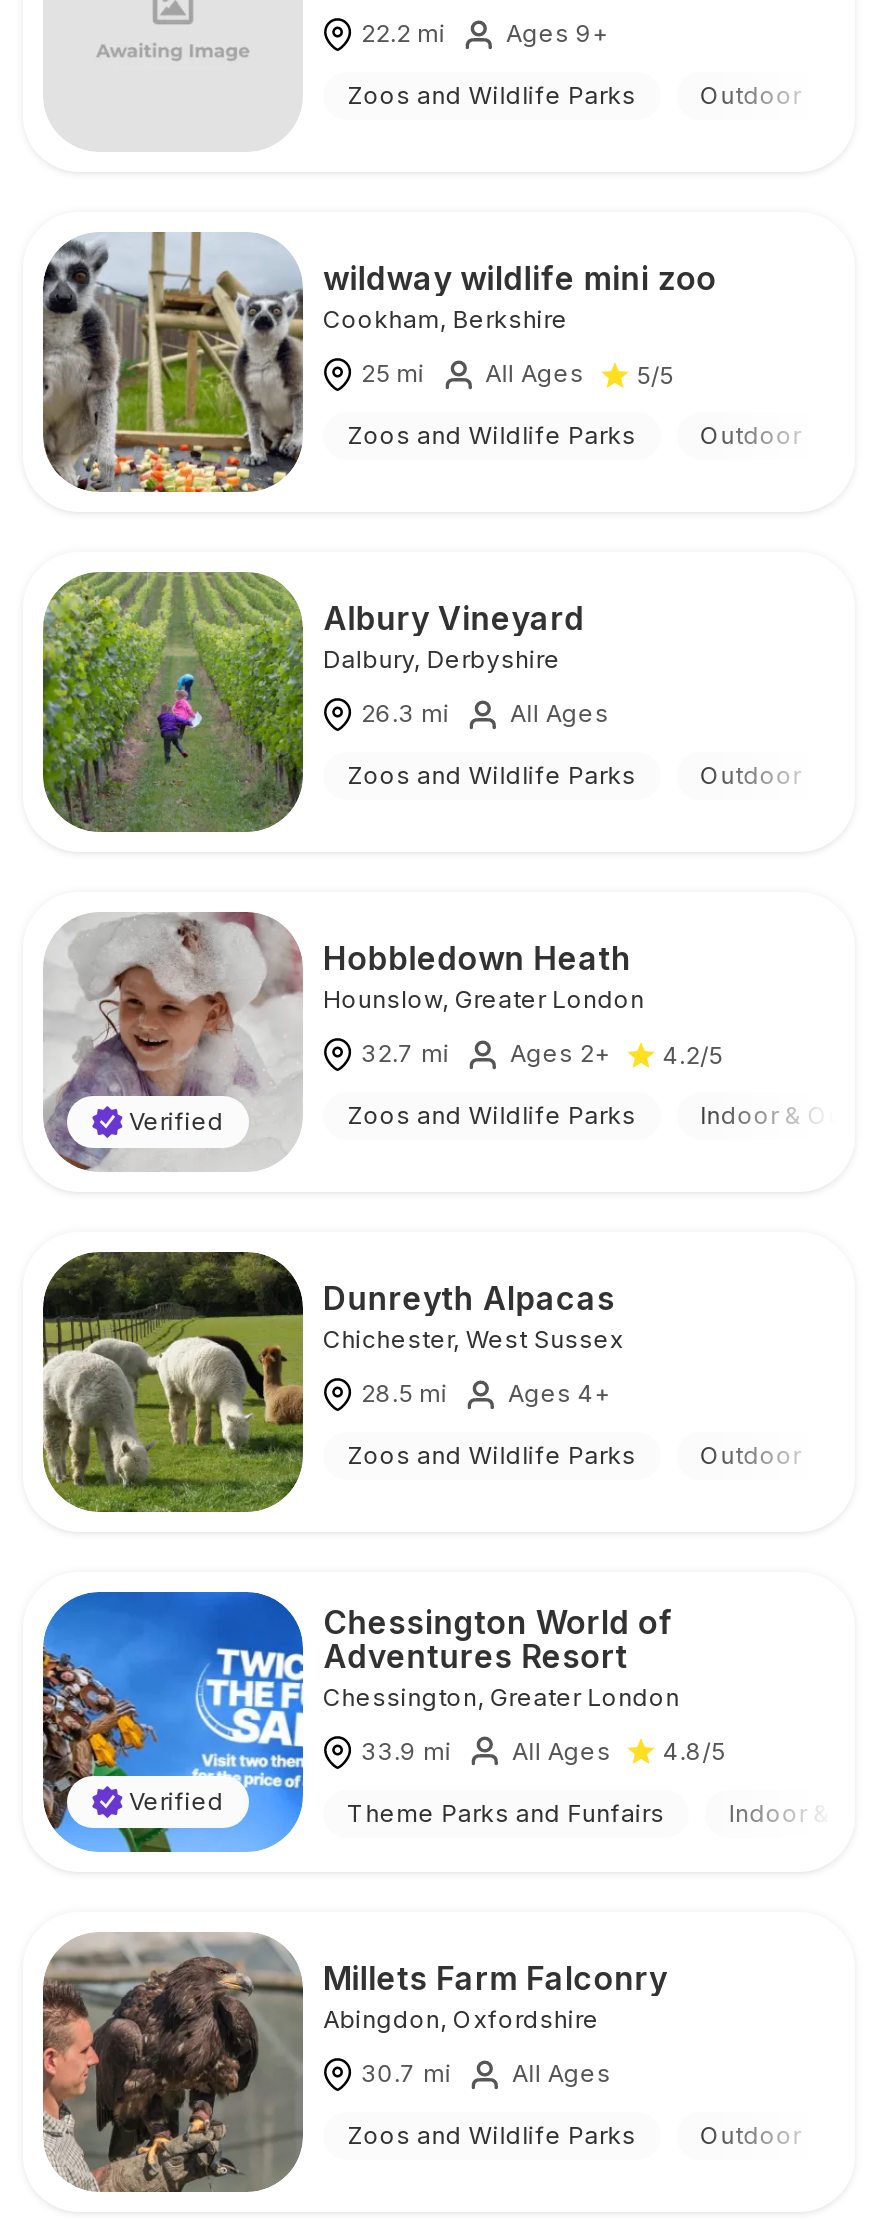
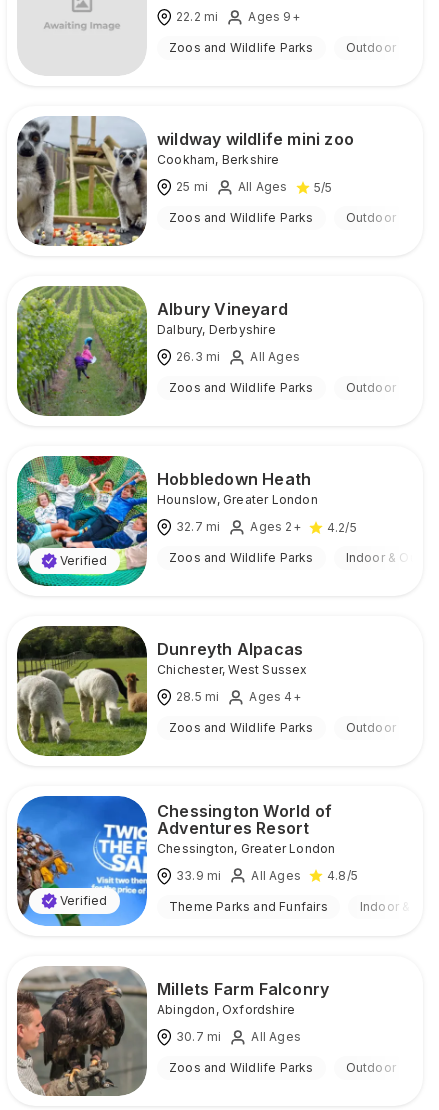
[43,910,303,1172] [image] -> [16,455,148,587] [image]

